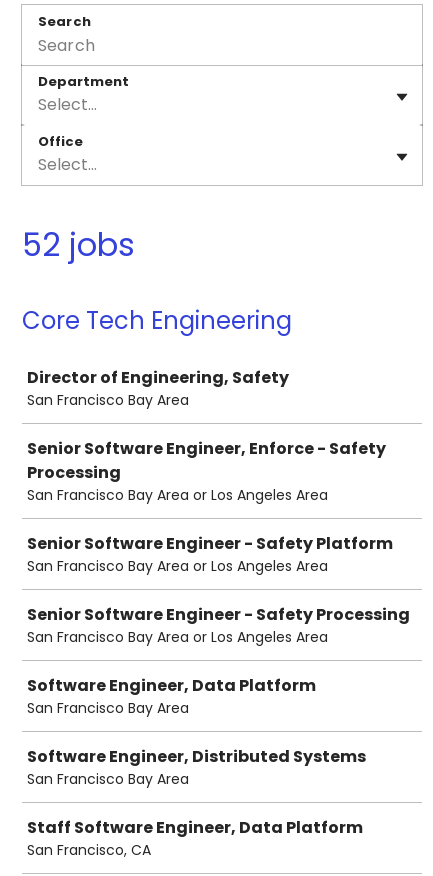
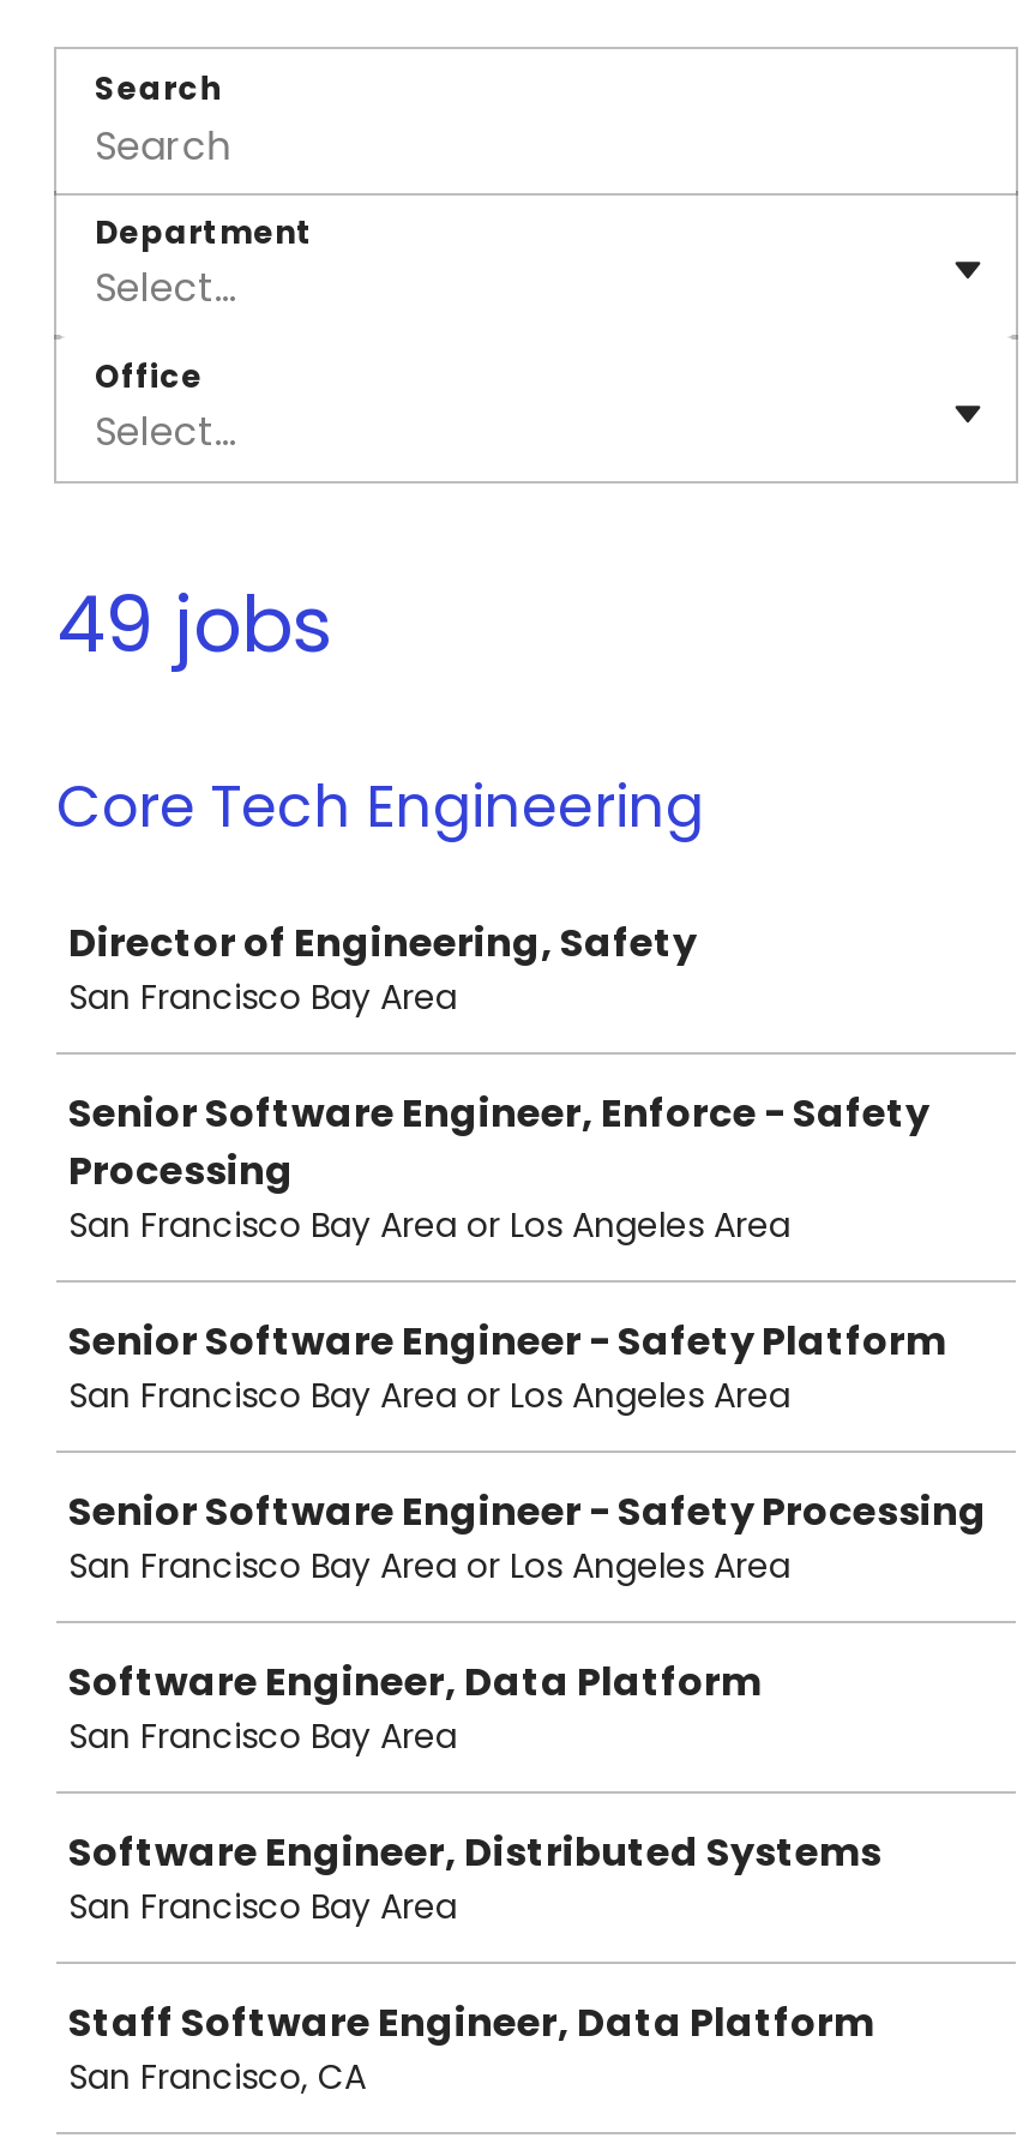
[22,222,135,267] 52 jobs -> [56,570,332,678] 49 jobs

